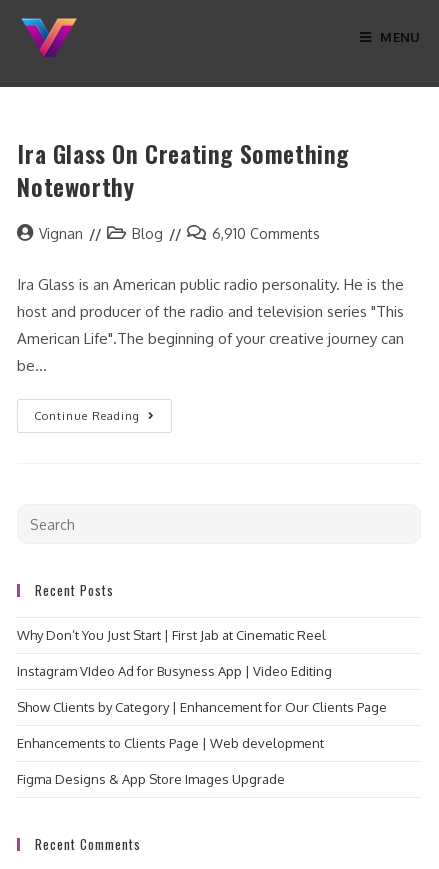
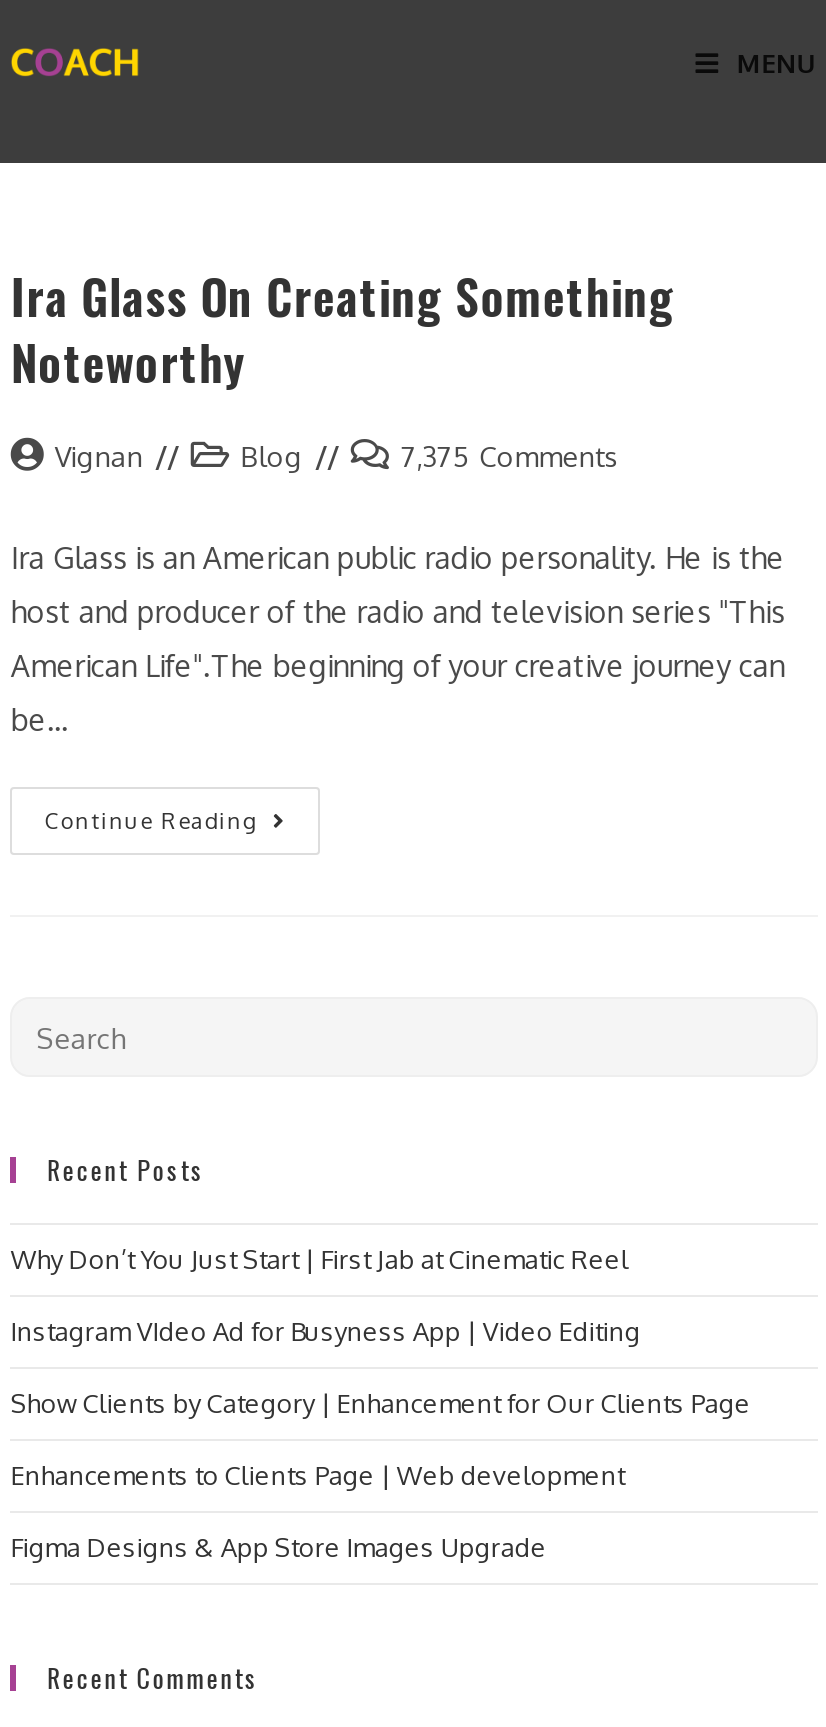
[18,17,81,57] [image] -> [10,25,140,101] [image]
[212,225,320,242] 6,910 Comments -> [401,439,619,473] 7,375 Comments

